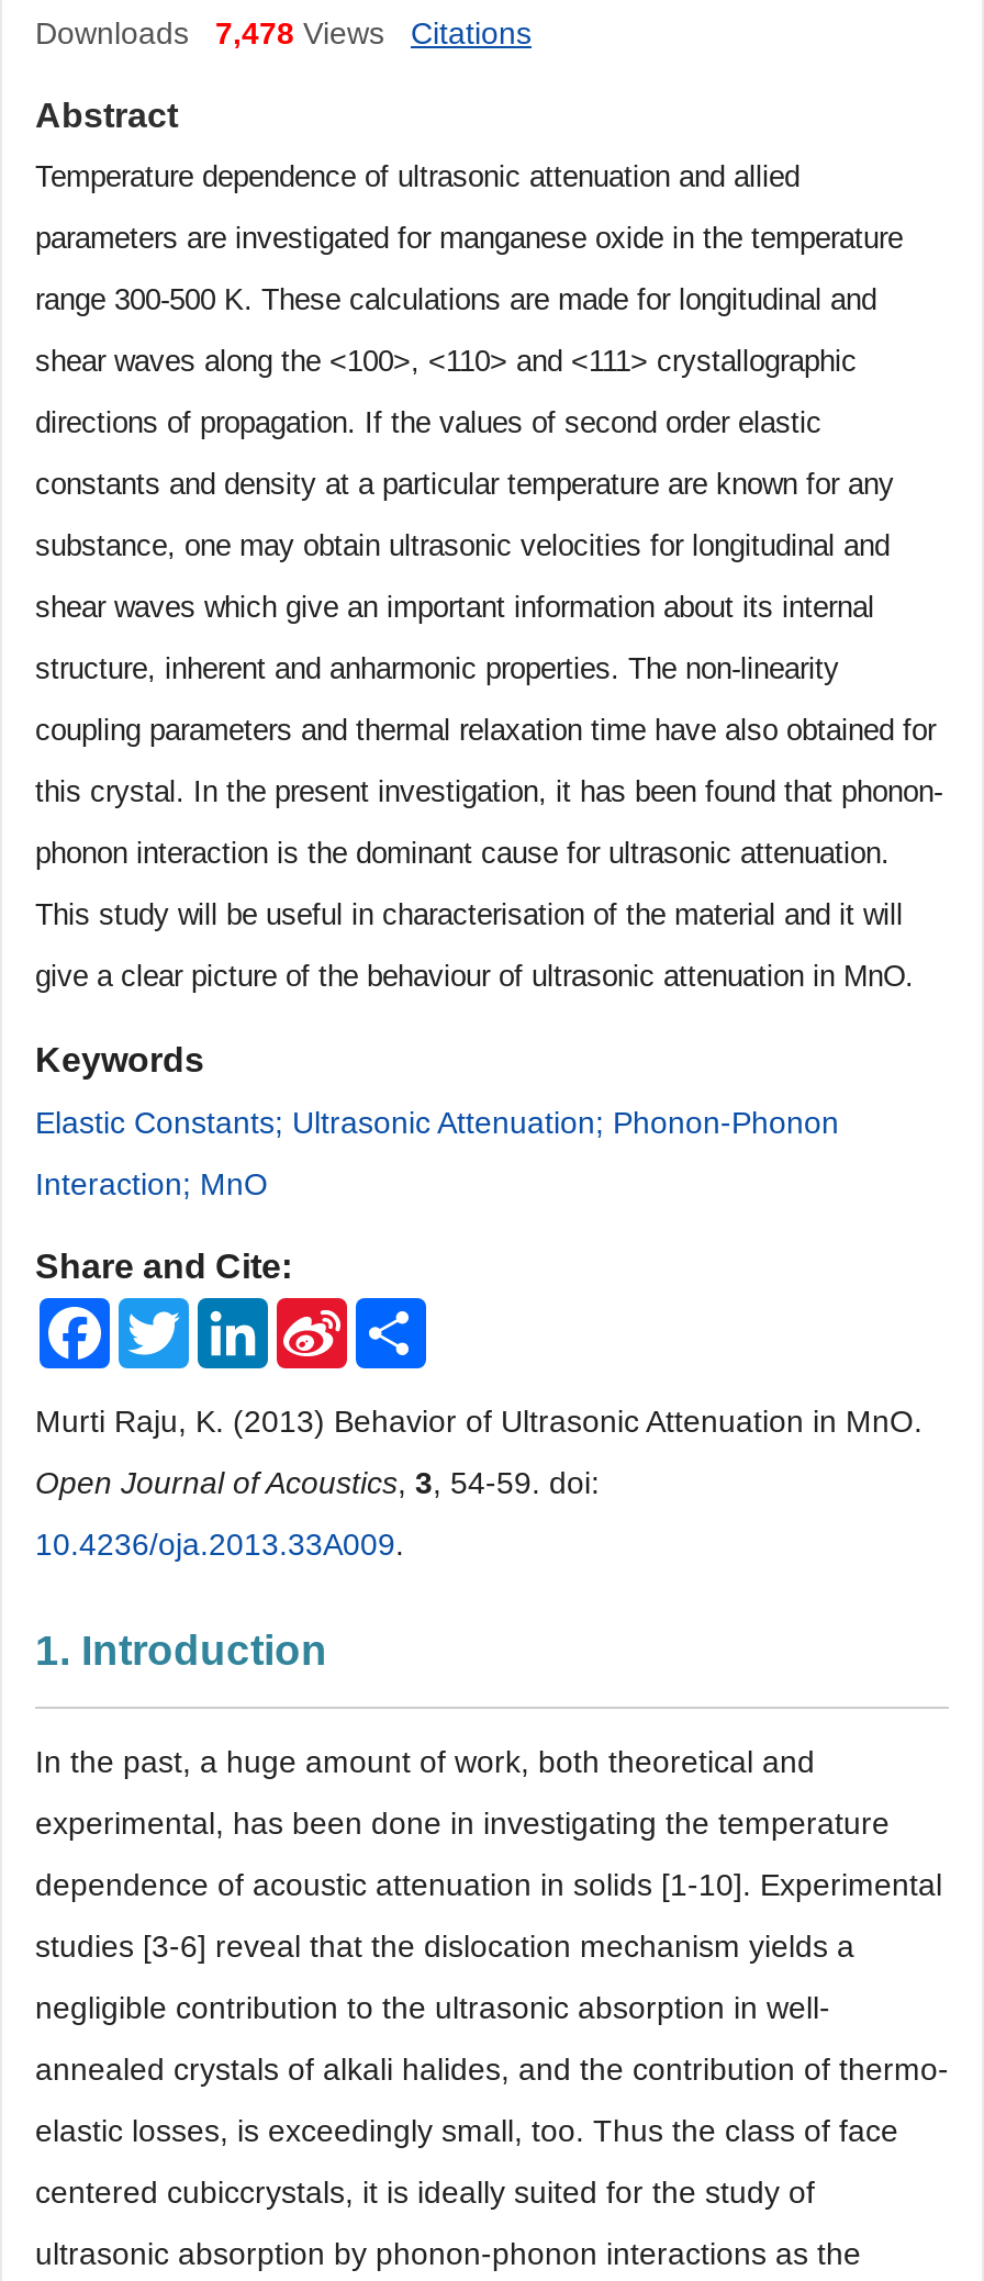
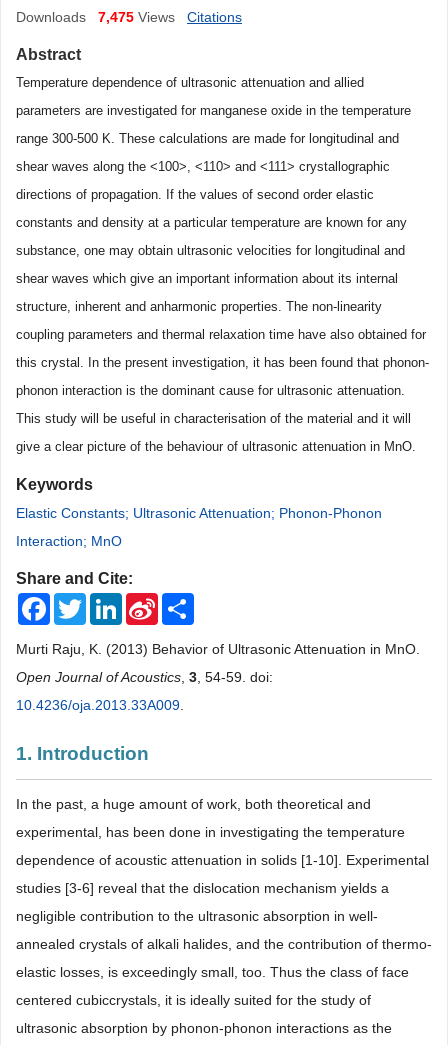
[35,15,384,51] Downloads 7,478 Views -> [16,9,175,25] Downloads 7,475 Views

